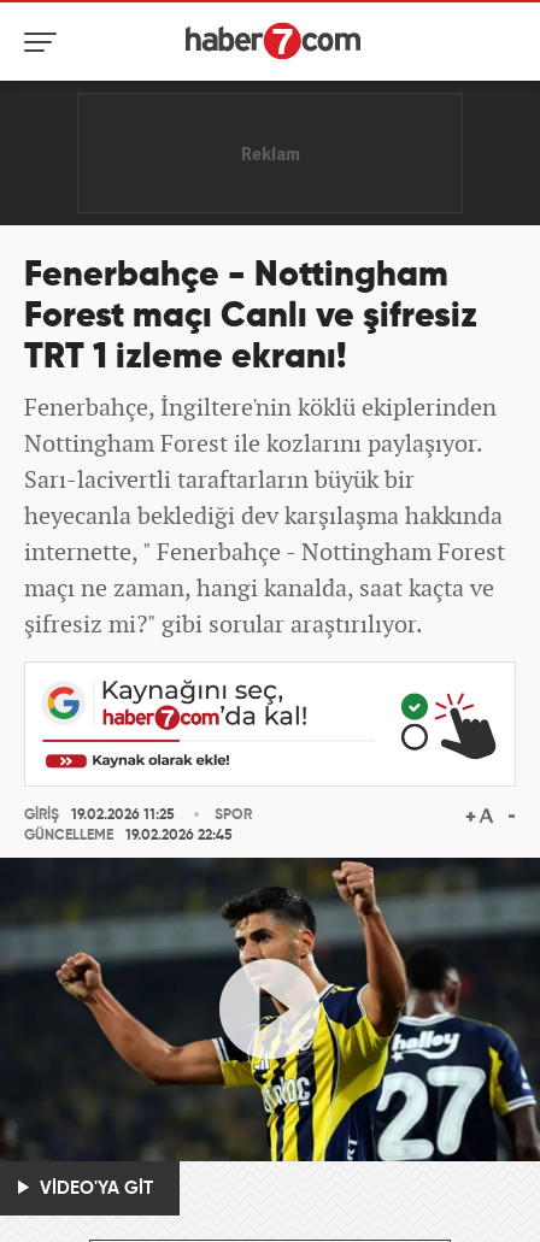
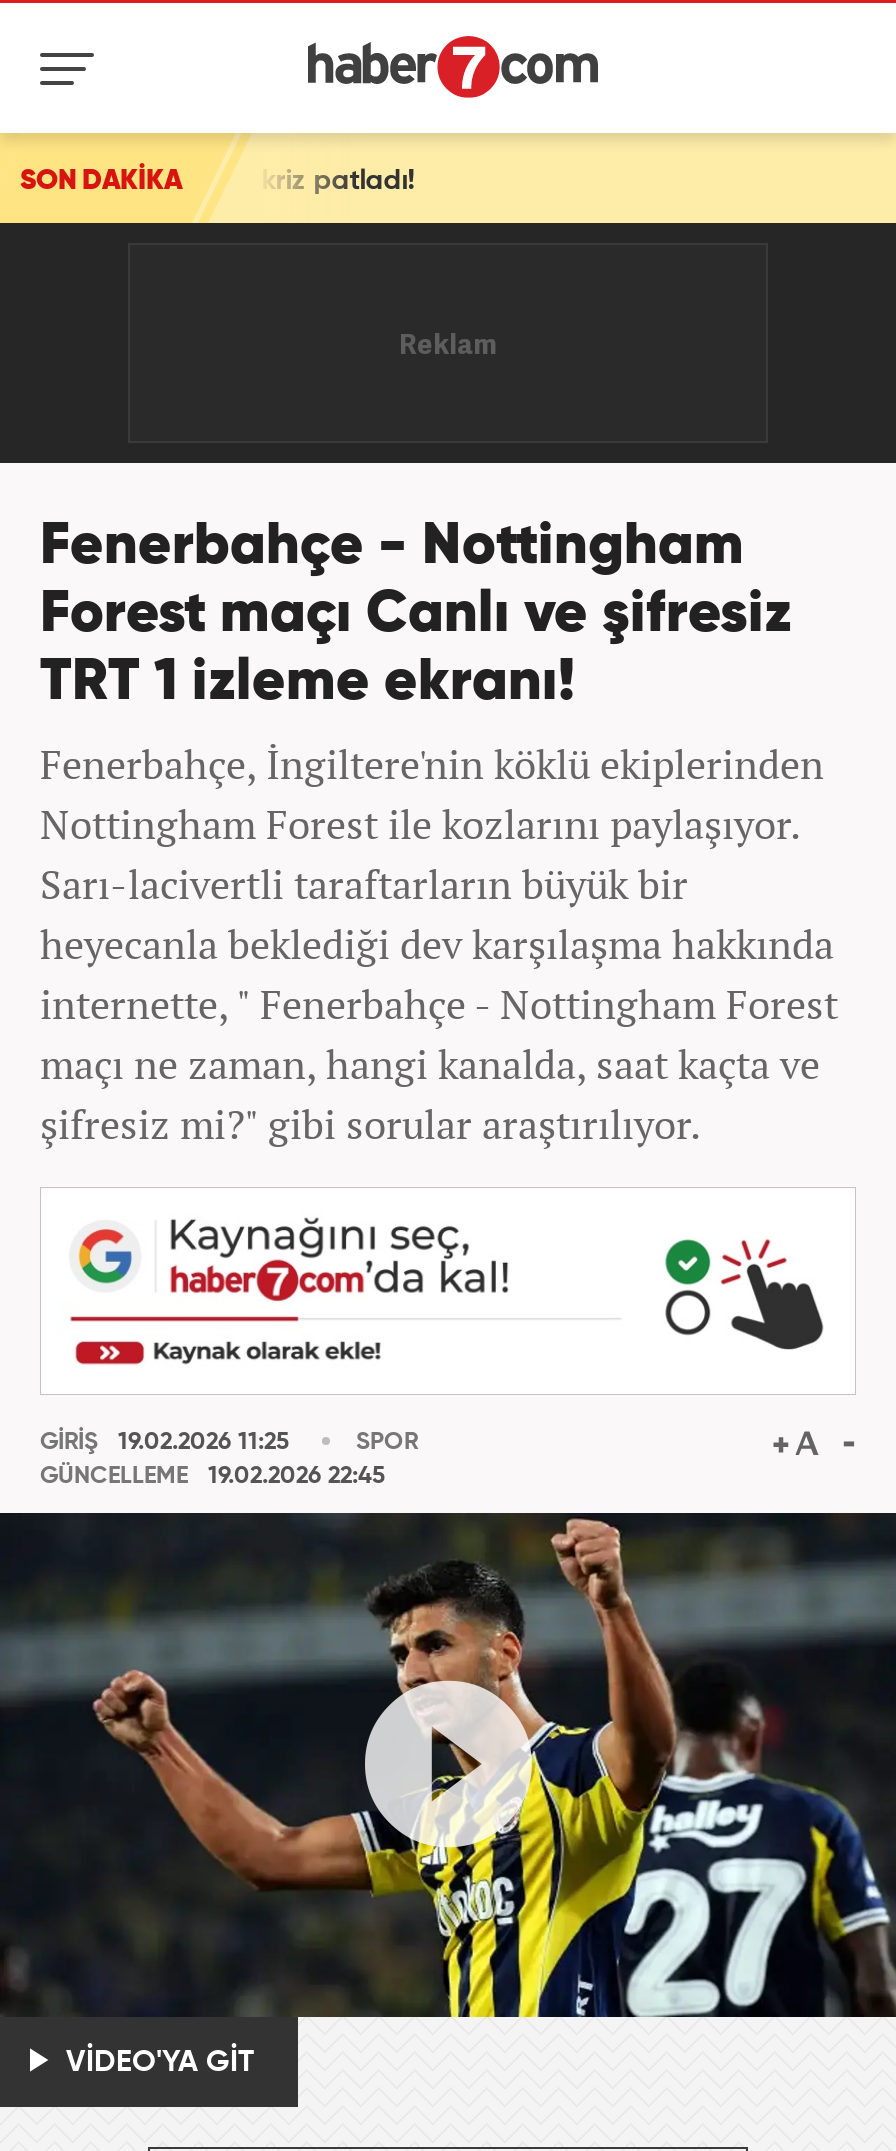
none -> [20,167,182,195] SON DAKİKA

